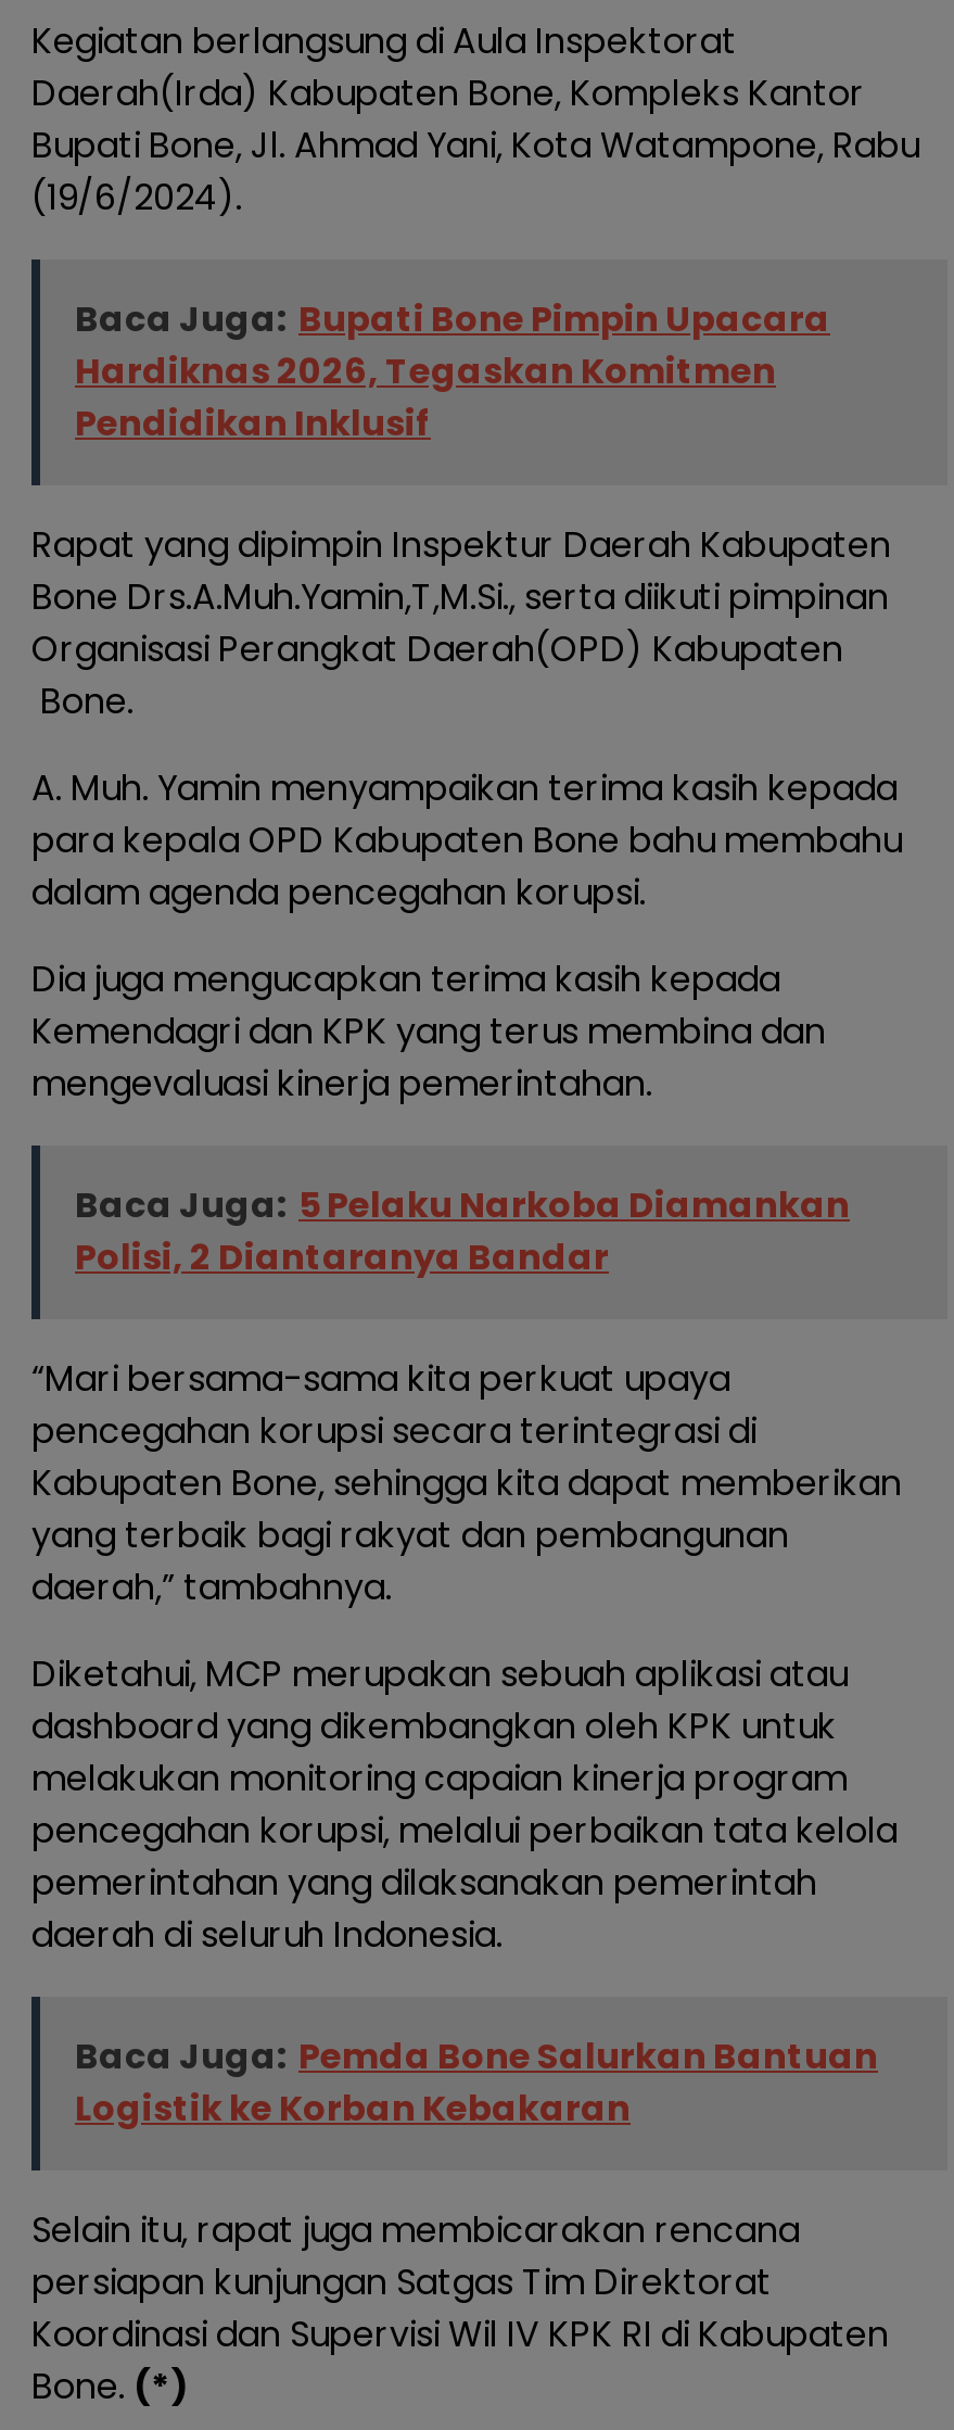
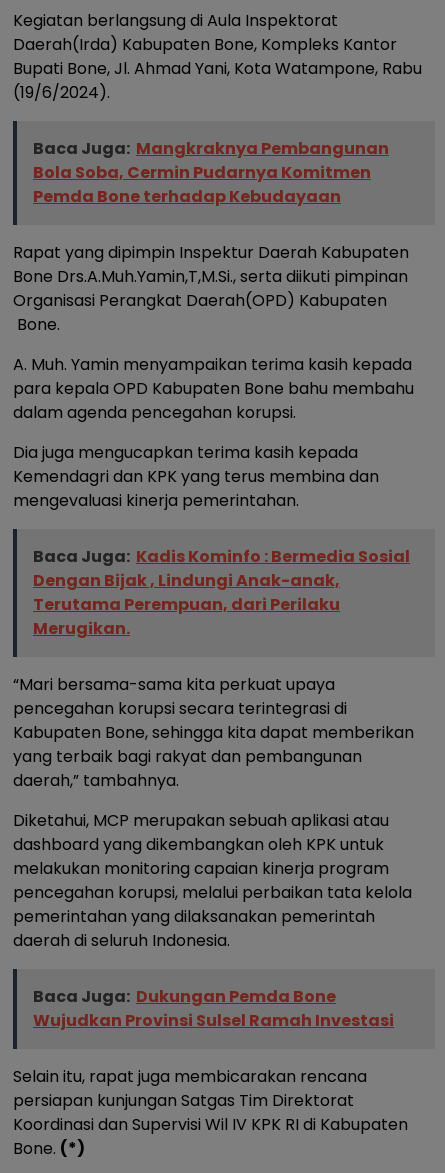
[75,295,830,449] Baca Juga: Bupati Bone Pimpin Upacara | Hardiknas 2026, Tegaskan Komitmen | Pendidikan Inklusif -> [33,137,389,208] Baca Juga: Mangkraknya Pembangunan | Bola Soba, Cermin Pudarnya Komitmen | Pemda Bone terhadap Kebudayaan
[75,1181,850,1283] Baca Juga: 5 Pelaku Narkoba Diamankan | Polisi, 2 Diantaranya Bandar -> [33,545,410,640] Baca Juga: Kadis Kominfo : Bermedia Sosial | Dengan Bijak , Lindungi Anak-anak, | Terutama Perempuan, dari Perilaku | Merugikan.
[75,2032,878,2134] Baca Juga: Pemda Bone Salurkan Bantuan | Logistik ke Korban Kebakaran -> [33,985,394,1032] Baca Juga: Dukungan Pemda Bone | Wujudkan Provinsi Sulsel Ramah Investasi

